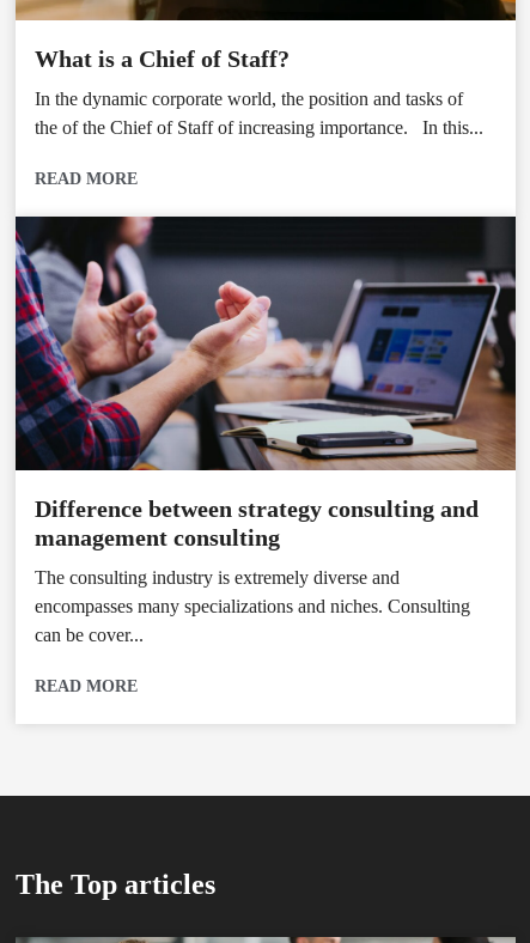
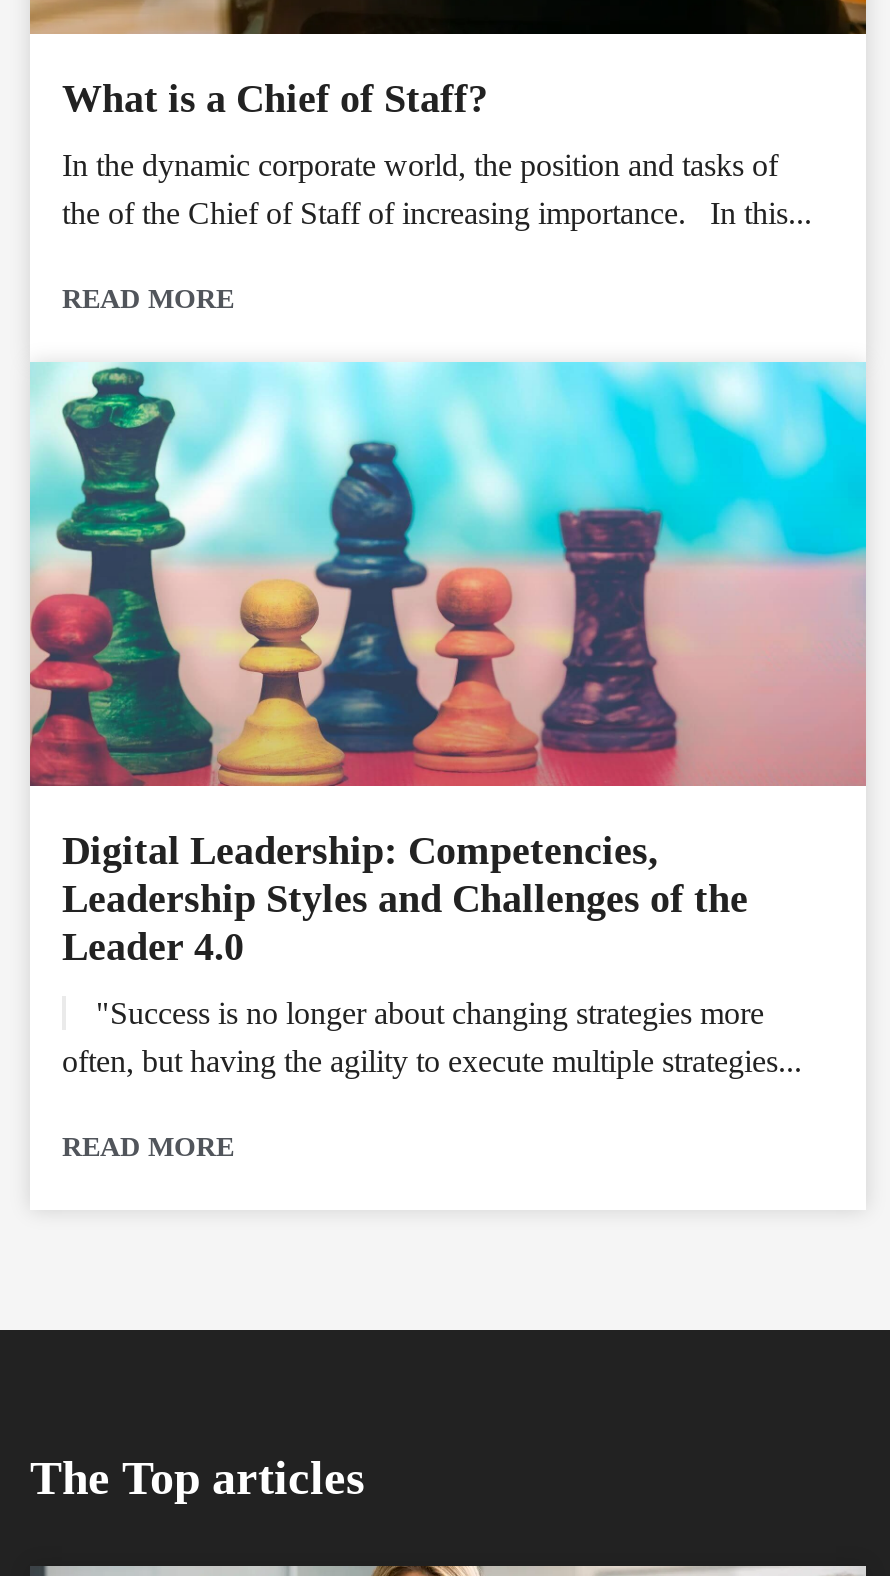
[14,215,517,550] [image] | Difference between strategy consulting and | management consulting -> [28,360,868,968] [image] | Digital Leadership: Competencies, | Leadership Styles and Challenges of the | Leader 4.0
[35,567,470,645] The consulting industry is extremely diverse and | encompasses many specializations and niches. Consulting | can be cover... -> [62,996,802,1078] "Success is no longer about changing strategies more | often, but having the agility to execute multiple strategies...

